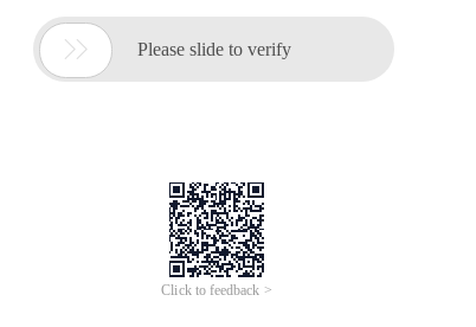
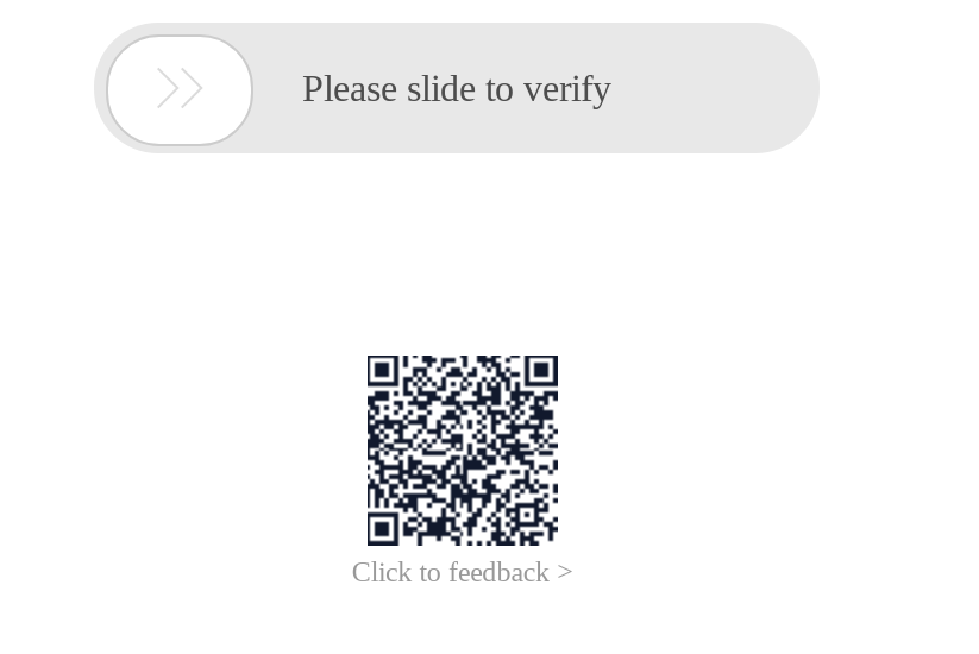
[169,182,265,278] [image] -> [365,353,560,548] [image]

